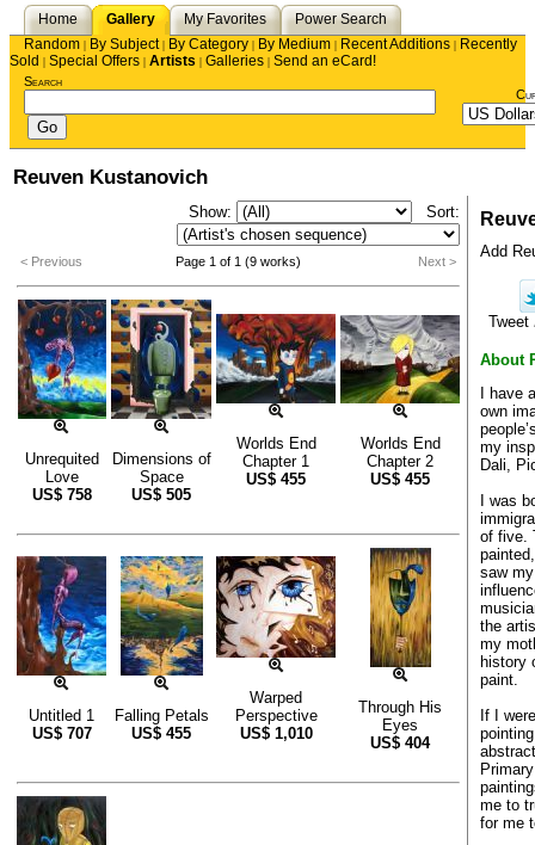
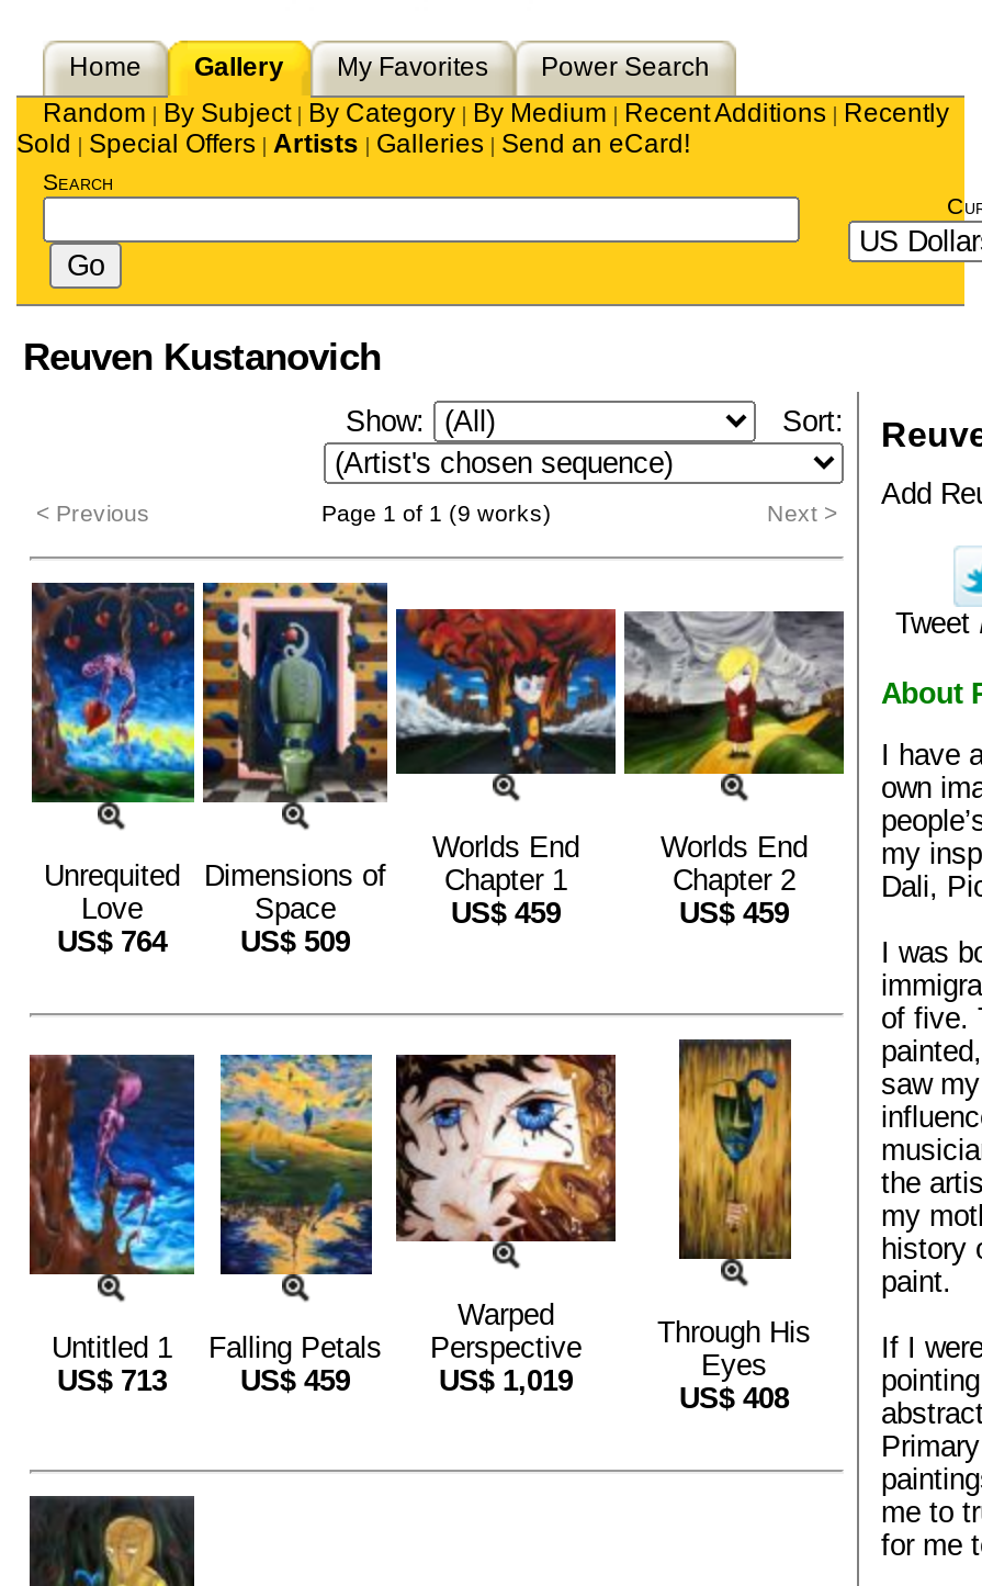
[246,471,306,489] US$455 -> [451,897,561,930] US$459
[370,471,430,489] US$455 -> [679,897,789,930] US$459
[32,486,91,504] US$758 -> [57,926,167,959] US$764
[131,486,191,504] US$505 -> [240,926,350,959] US$509
[32,725,91,743] US$707 -> [57,1365,167,1398] US$713
[131,725,191,743] US$455 -> [240,1365,350,1398] US$459
[239,725,312,743] US$1,010 -> [439,1365,573,1398] US$1,019
[370,734,430,752] US$404 -> [679,1383,789,1415] US$408

